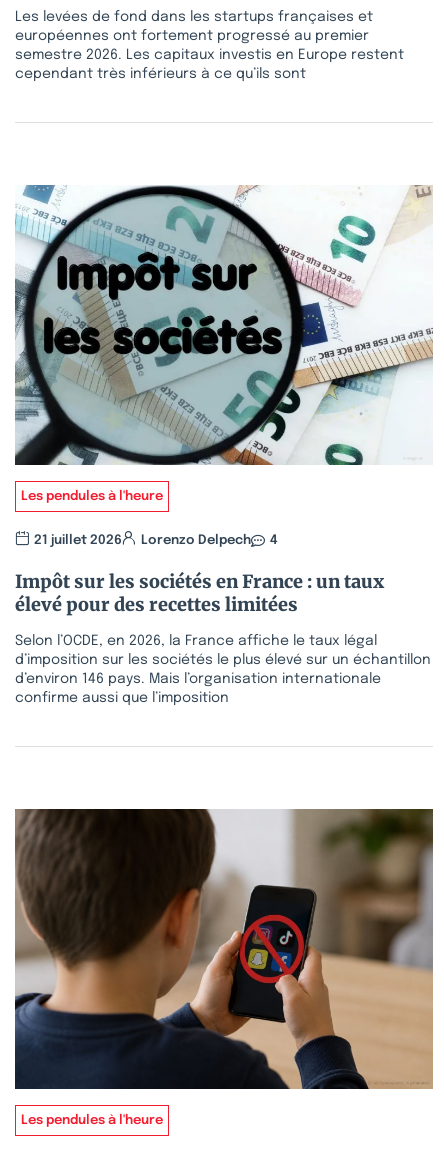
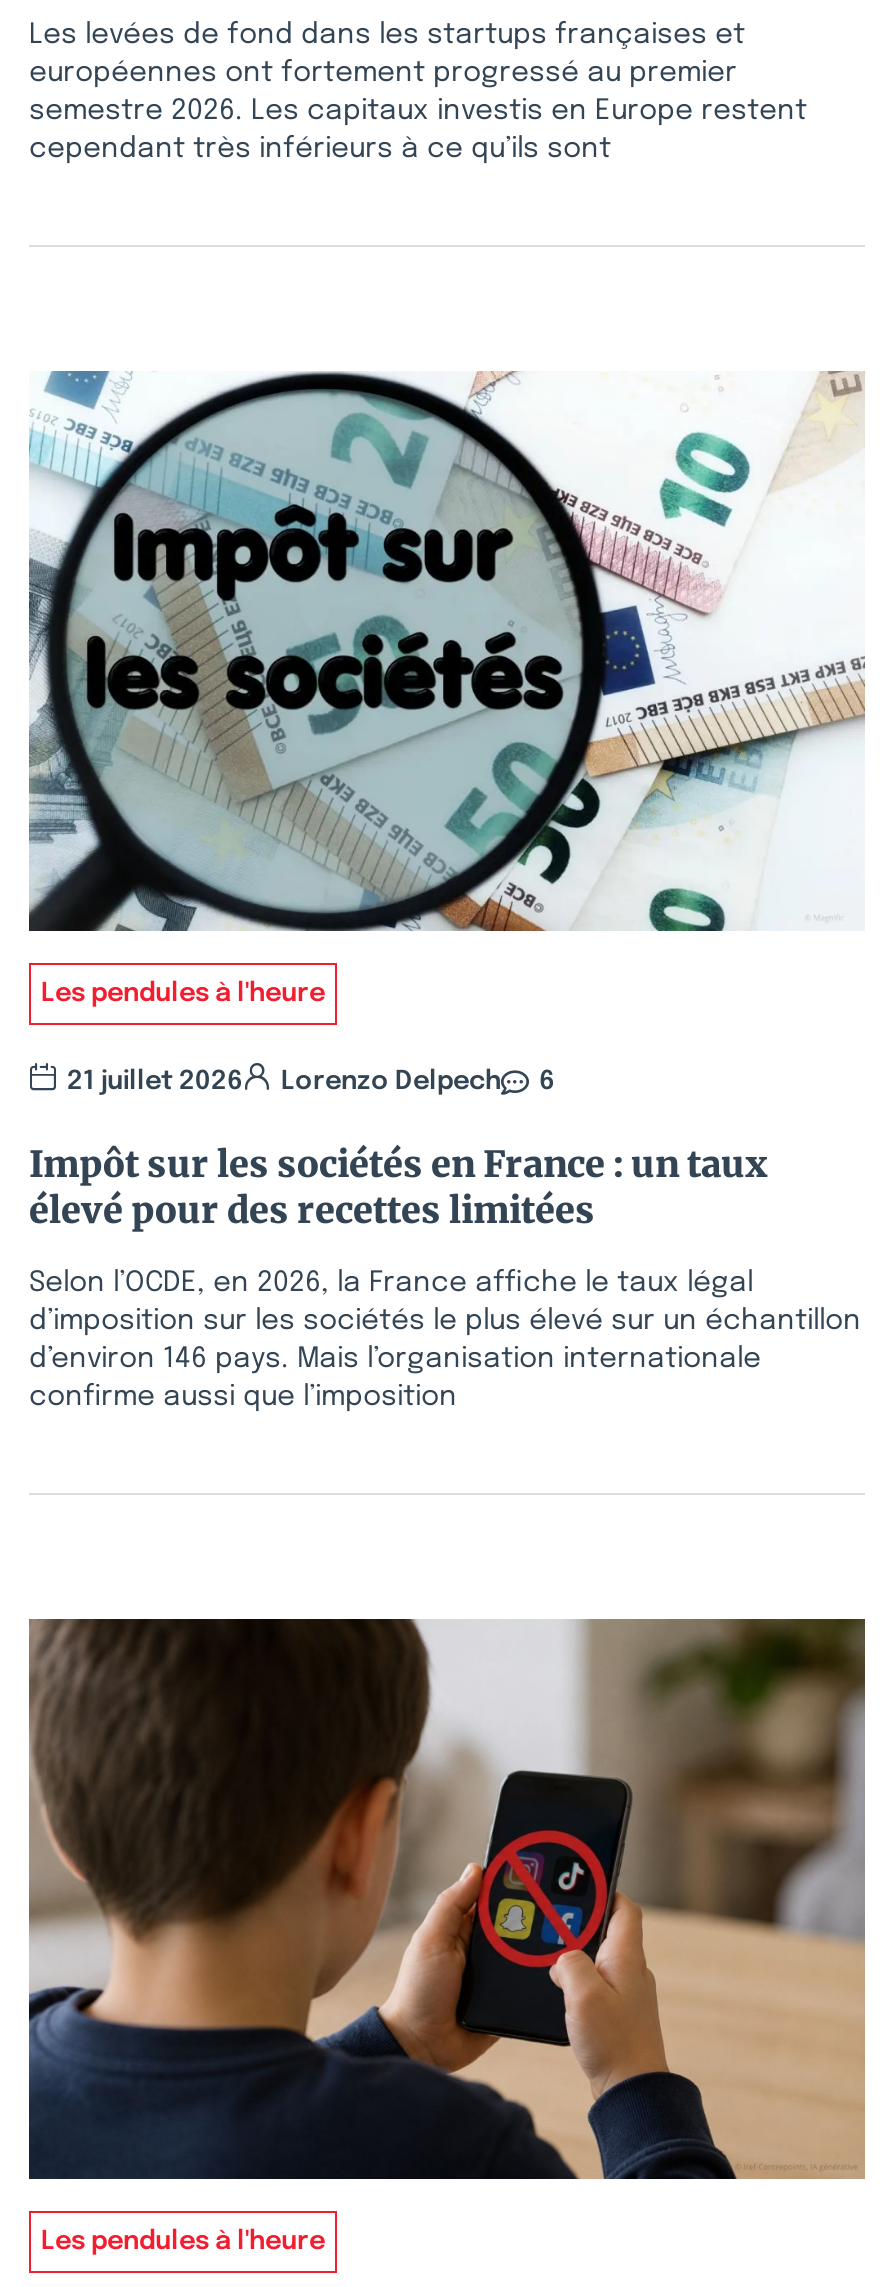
[34,534,278,547] 21 juillet 2026 Lorenzo Delpech 4 -> [67,1069,555,1095] 21 juillet 2026 Lorenzo Delpech 6

